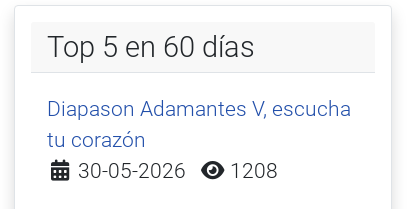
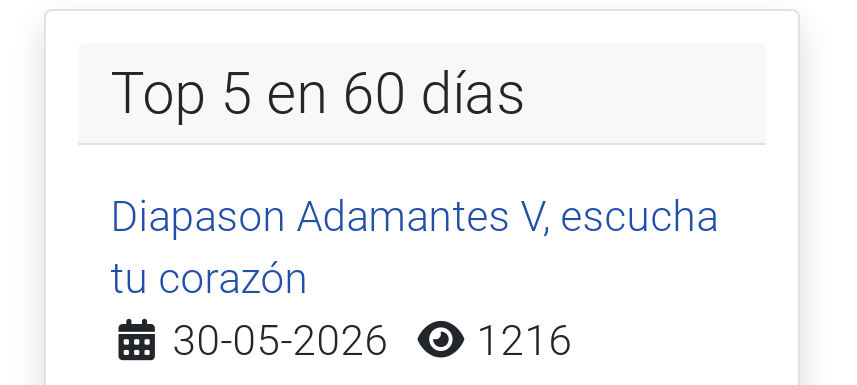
[225,159,278,183] 1208 -> [466,317,572,365] 1216

